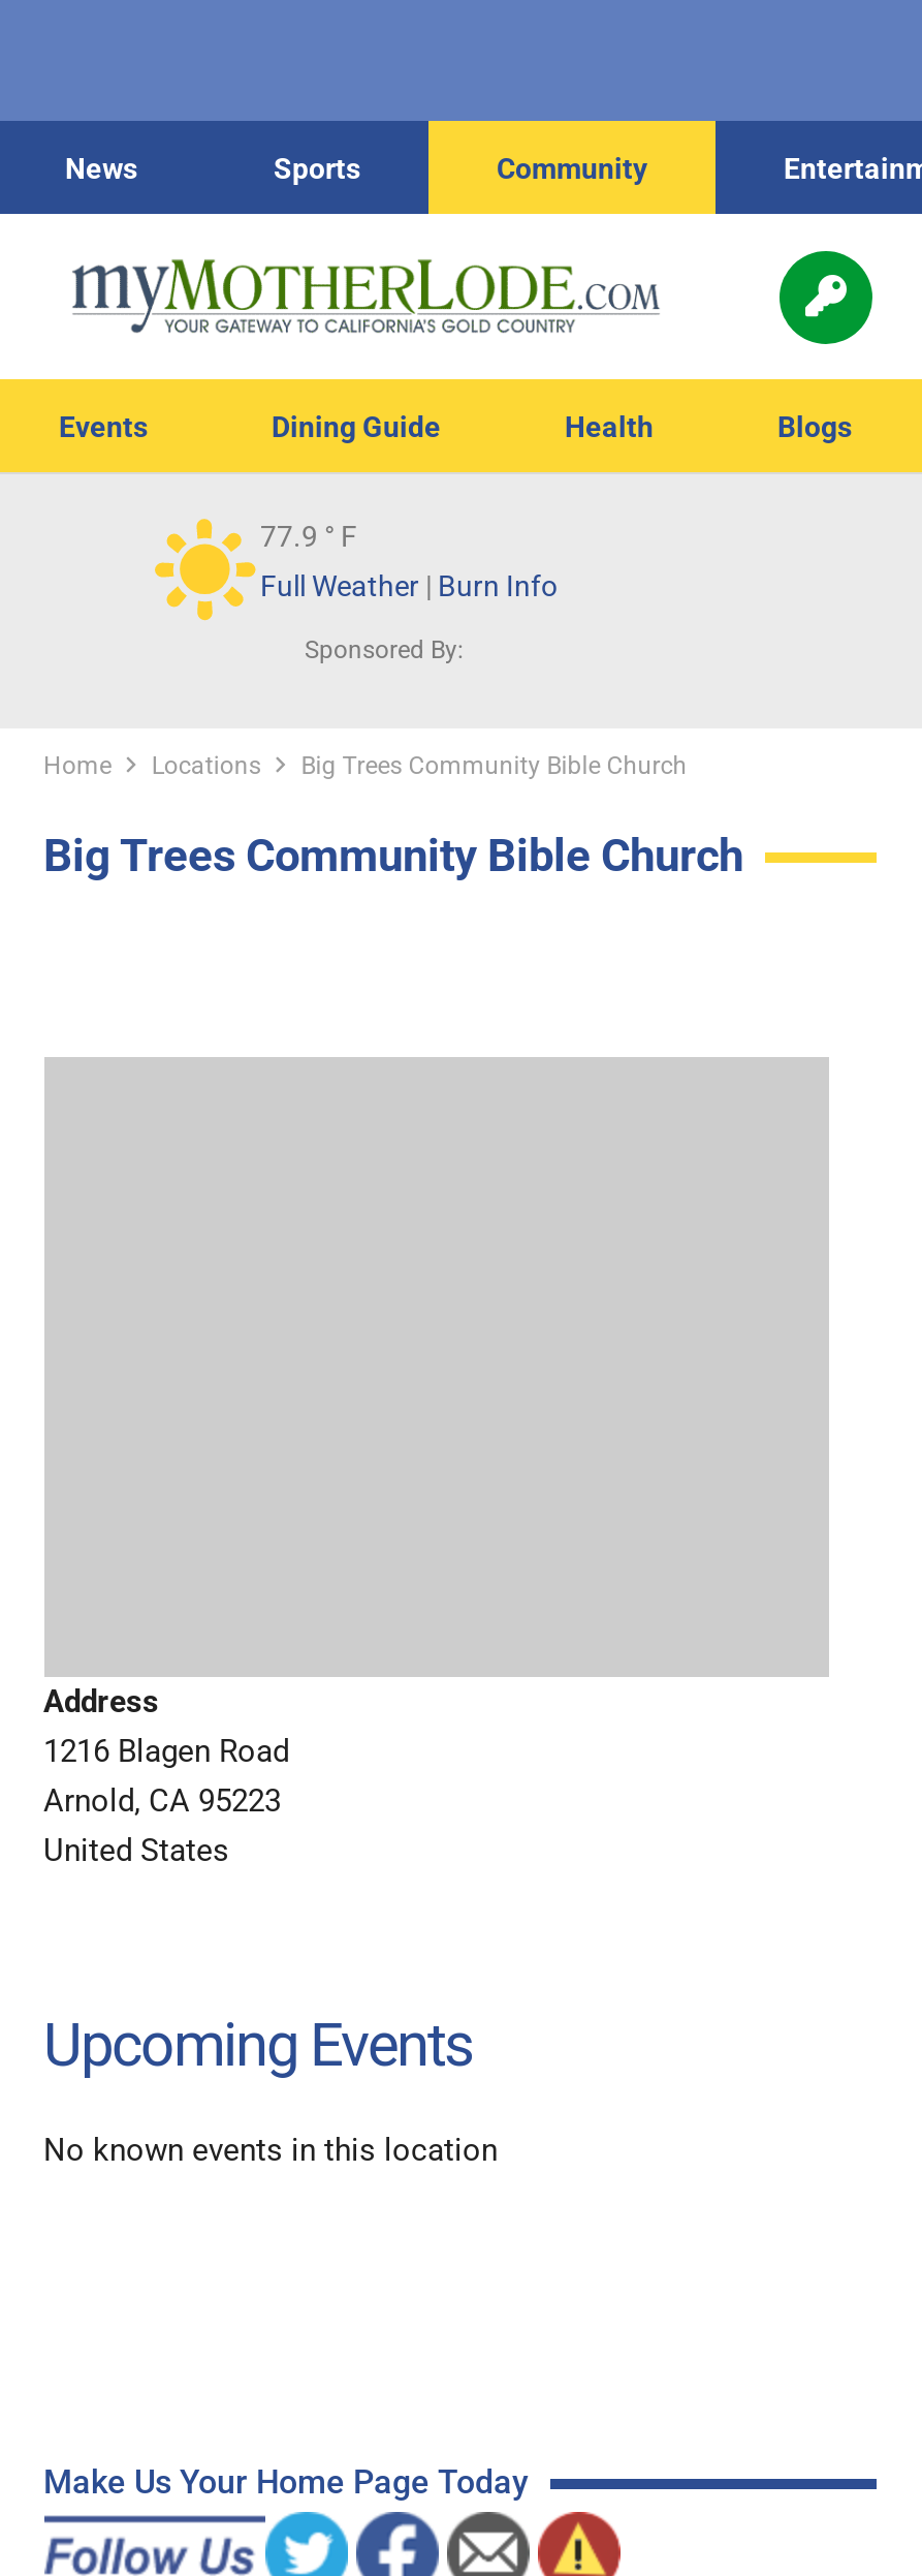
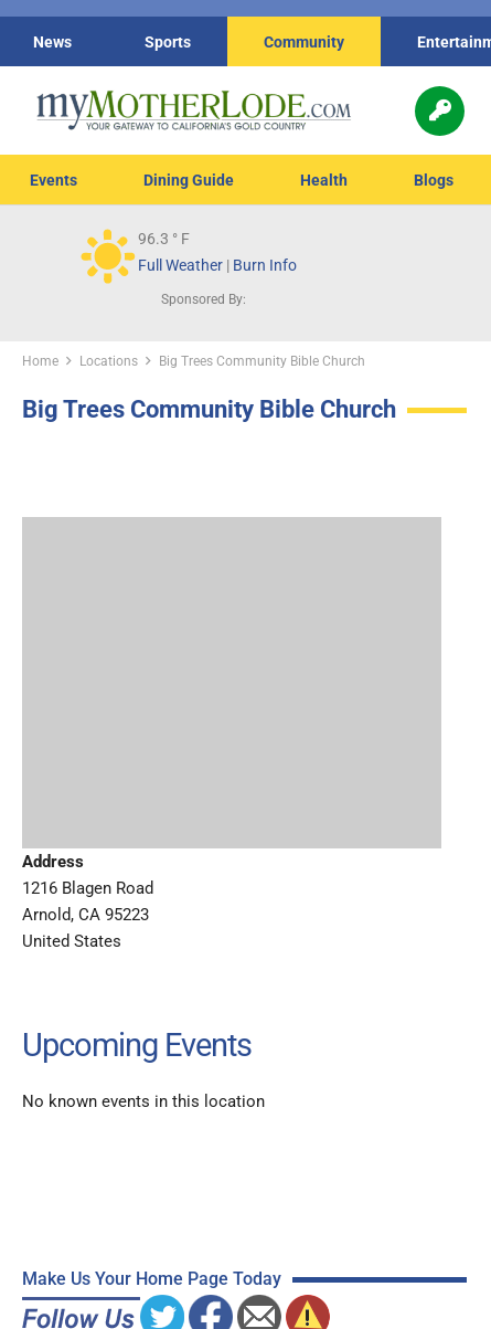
[260,520,357,553] 77.9 ° F -> [137,230,189,247] 96.3 ° F

